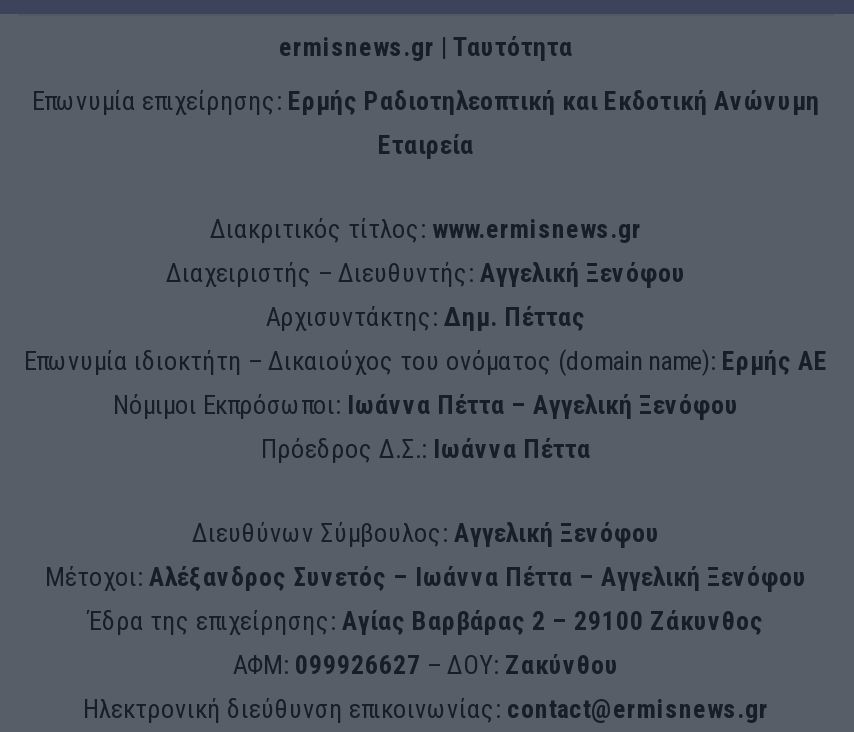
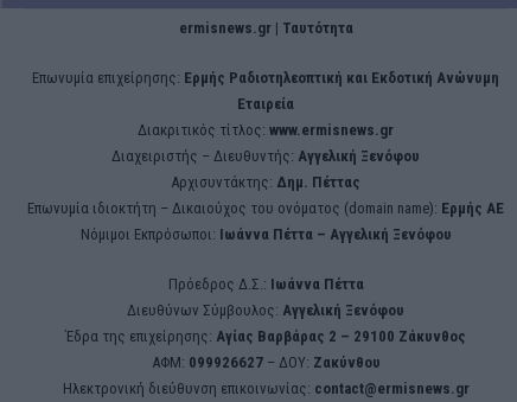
[45,561,807,591] Μέτοχοι: Αλέξανδρος Συνετός – Iωάννα Πέττα – Αγγελική Ξενόφου -> none

